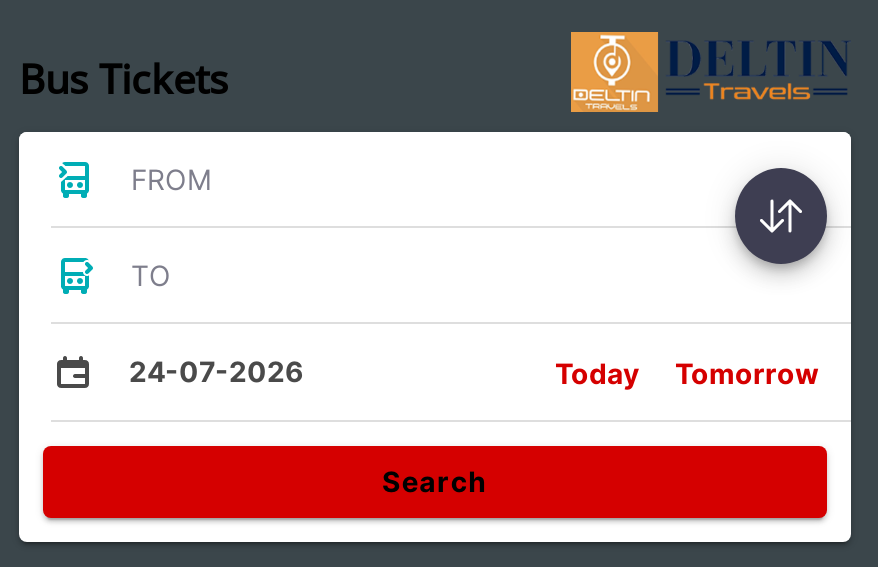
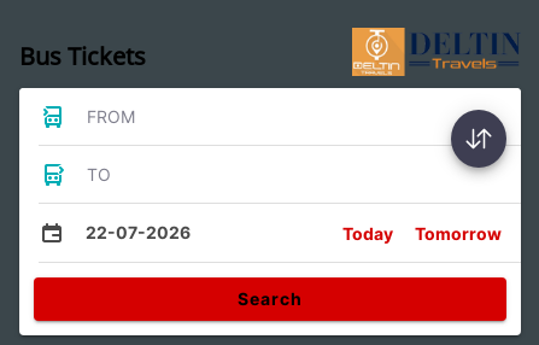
[129,354,303,388] 24-07-2026 -> [86,222,191,242] 22-07-2026

